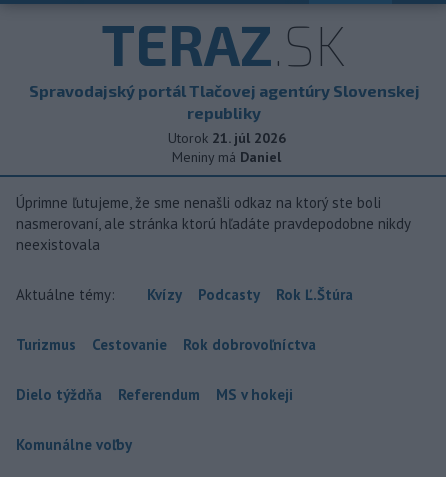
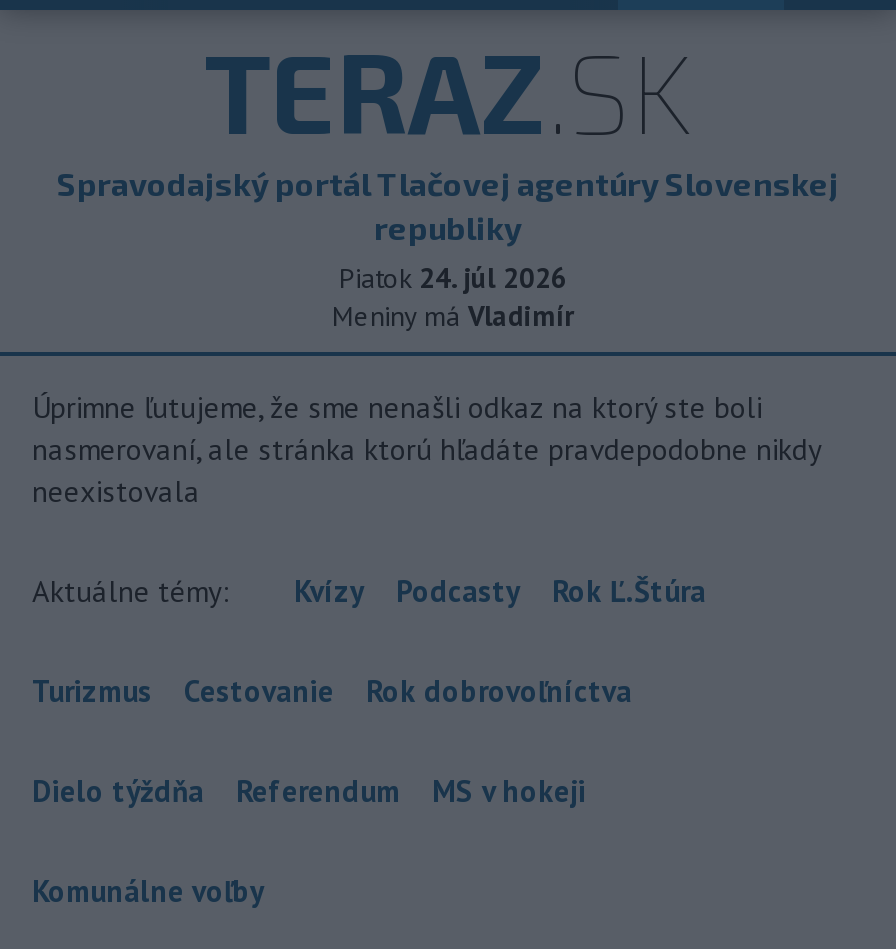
[167,129,285,147] Utorok 21. júl 2026 -> [339,260,567,296] Piatok 24. júl 2026
[172,148,281,166] Meniny má Daniel -> [332,298,574,334] Meniny má Vladimír

